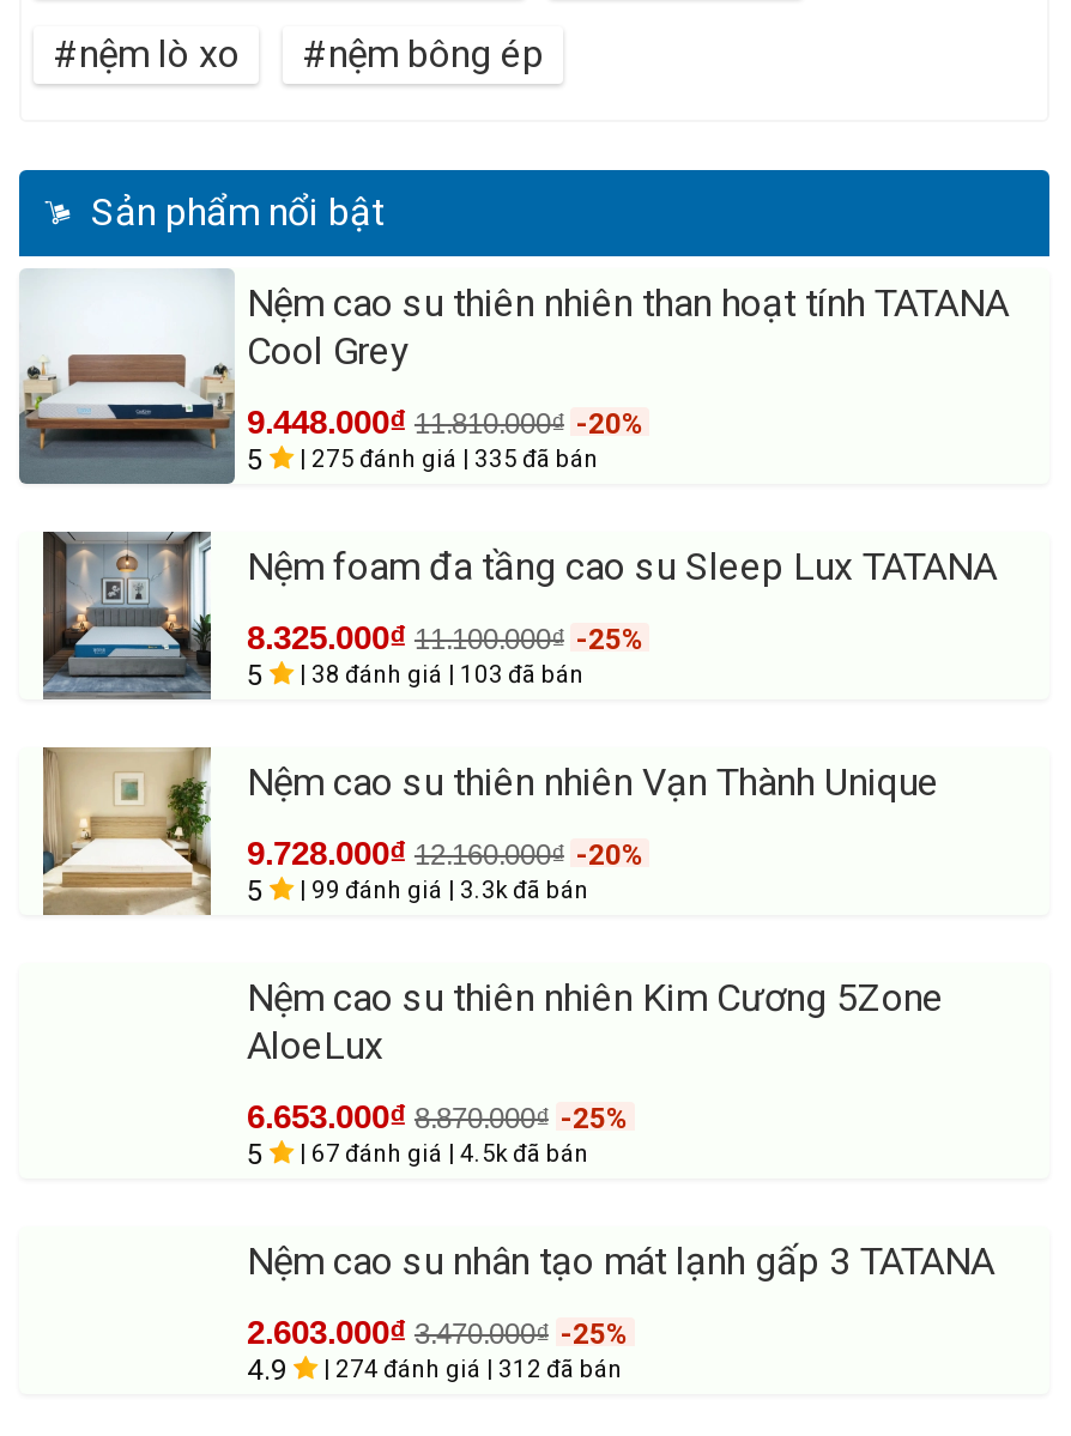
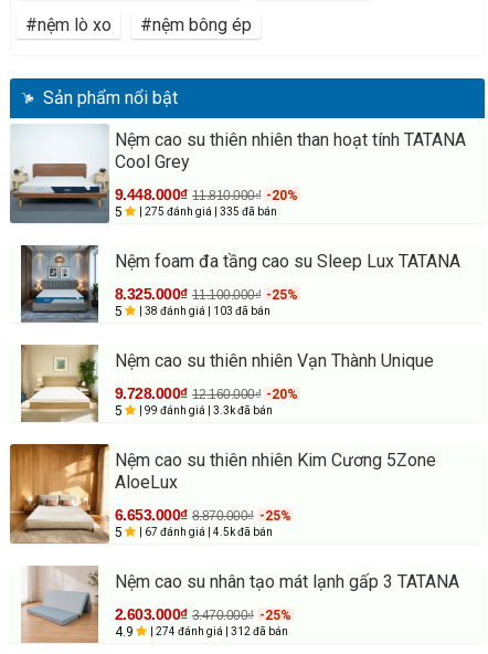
none -> [9,443,110,545] [image]
none -> [20,566,99,644] [image]

